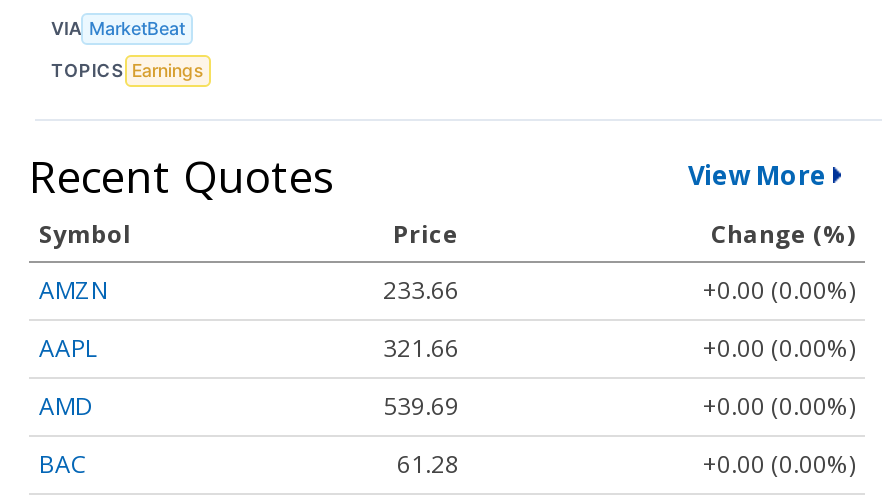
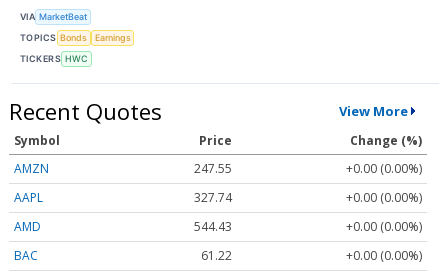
[51,60,204,82] TOPICS Earnings -> [20,32,131,64] TOPICS Bonds | Earnings | TICKERS HWC
[383,272,459,306] 233.66 -> [194,159,232,176] 247.55
[383,330,459,364] 321.66 -> [194,188,232,205] 327.74
[383,388,459,422] 539.69 -> [194,217,232,234] 544.43
[397,446,459,480] 61.28 -> [201,246,232,263] 61.22

